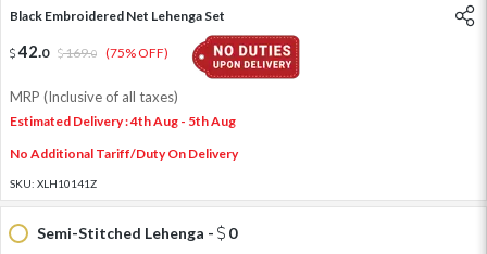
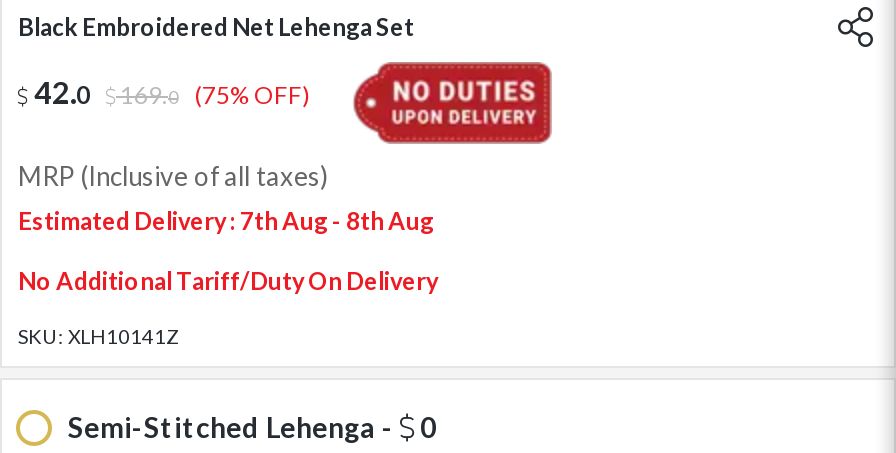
[10,113,236,129] Estimated Delivery : 4th Aug - 5th Aug -> [18,206,434,236] Estimated Delivery : 7th Aug - 8th Aug

